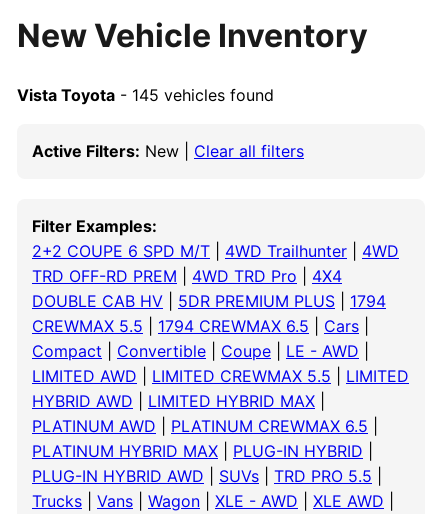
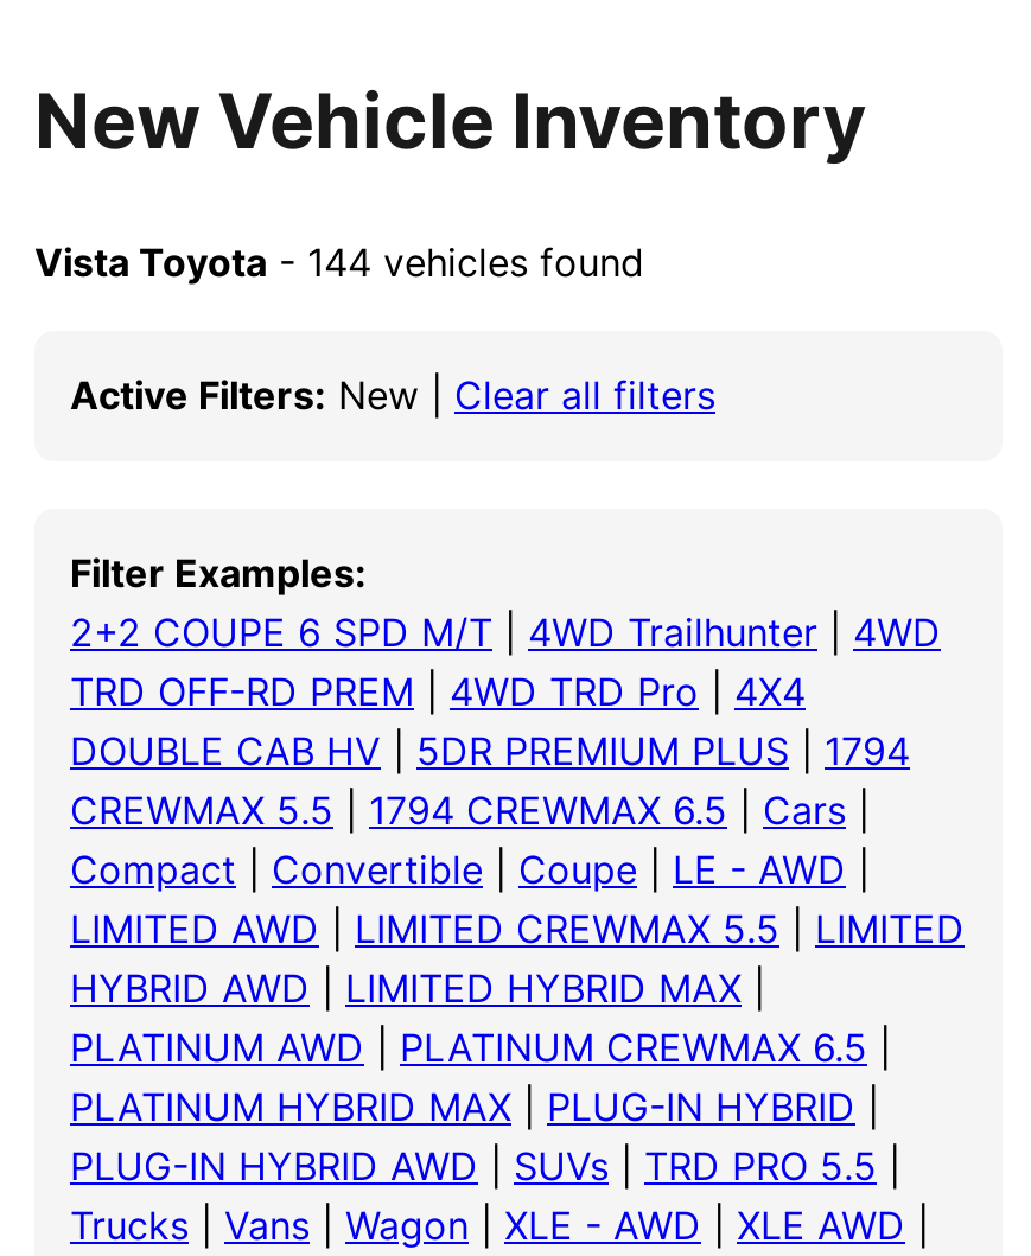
[17,85,274,105] Vista Toyota - 145 vehicles found -> [34,238,644,286] Vista Toyota - 144 vehicles found

